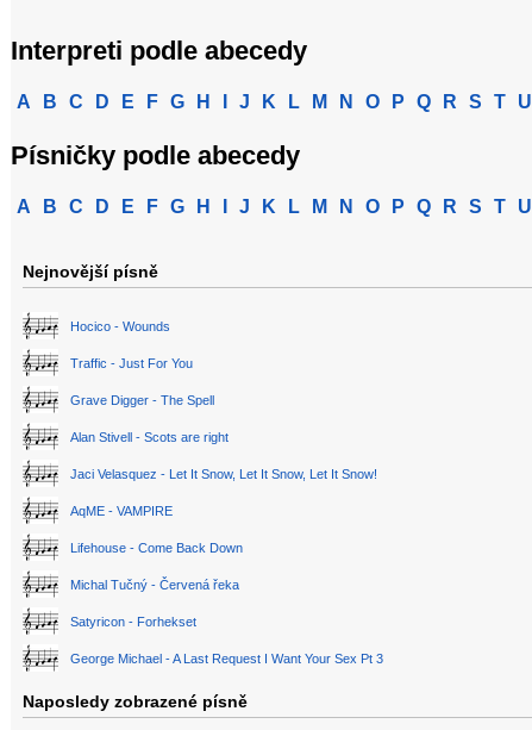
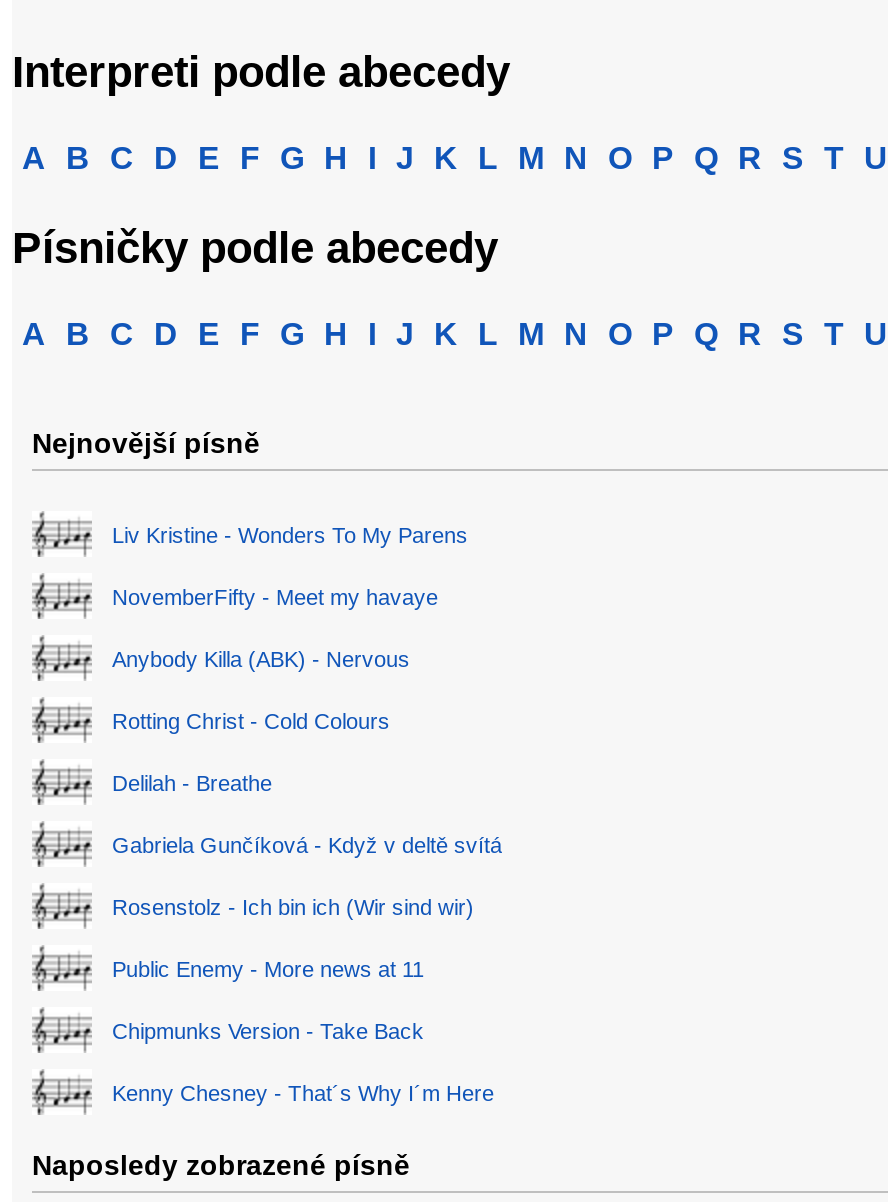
[70,319,170,333] Hocico - Wounds -> [112,523,468,547] Liv Kristine - Wonders To My Parens
[70,356,193,370] Traffic - Just For You -> [112,585,438,609] NovemberFifty - Meet my havaye
[70,393,214,407] Grave Digger - The Spell -> [112,647,410,671] Anybody Killa (ABK) - Nervous
[70,430,229,444] Alan Stivell - Scots are right -> [112,709,390,733] Rotting Christ - Cold Colours
[70,467,377,481] Jaci Velasquez - Let It Snow, Let It Snow, Let It Snow! -> [112,771,272,795] Delilah - Breathe
[70,504,173,518] AqME - VAMPIRE -> [112,833,502,857] Gabriela Gunčíková - Když v deltě svítá
[70,541,243,555] Lifehouse - Come Back Down -> [112,895,474,919] Rosenstolz - Ich bin ich (Wir sind wir)
[70,578,239,592] Michal Tučný - Červená řeka -> [112,957,424,981] Public Enemy - More news at 11
[70,614,196,629] Satyricon - Forhekset -> [112,1019,424,1043] Chipmunks Version - Take Back
[70,651,383,666] George Michael - A Last Request I Want Your Sex Pt 3 -> [112,1081,494,1105] Kenny Chesney - That´s Why I´m Here

